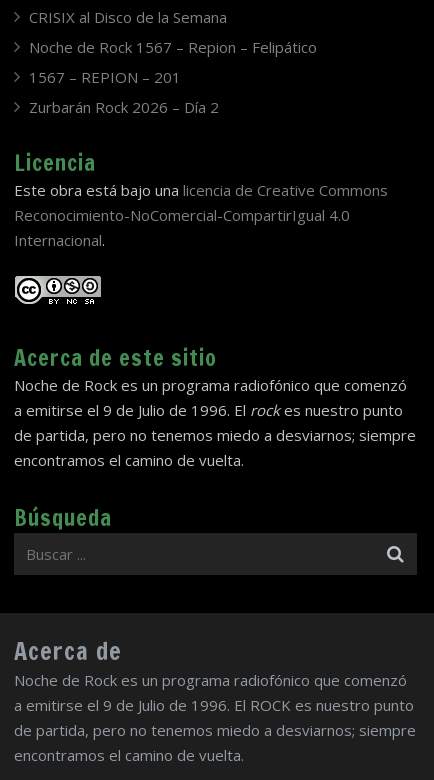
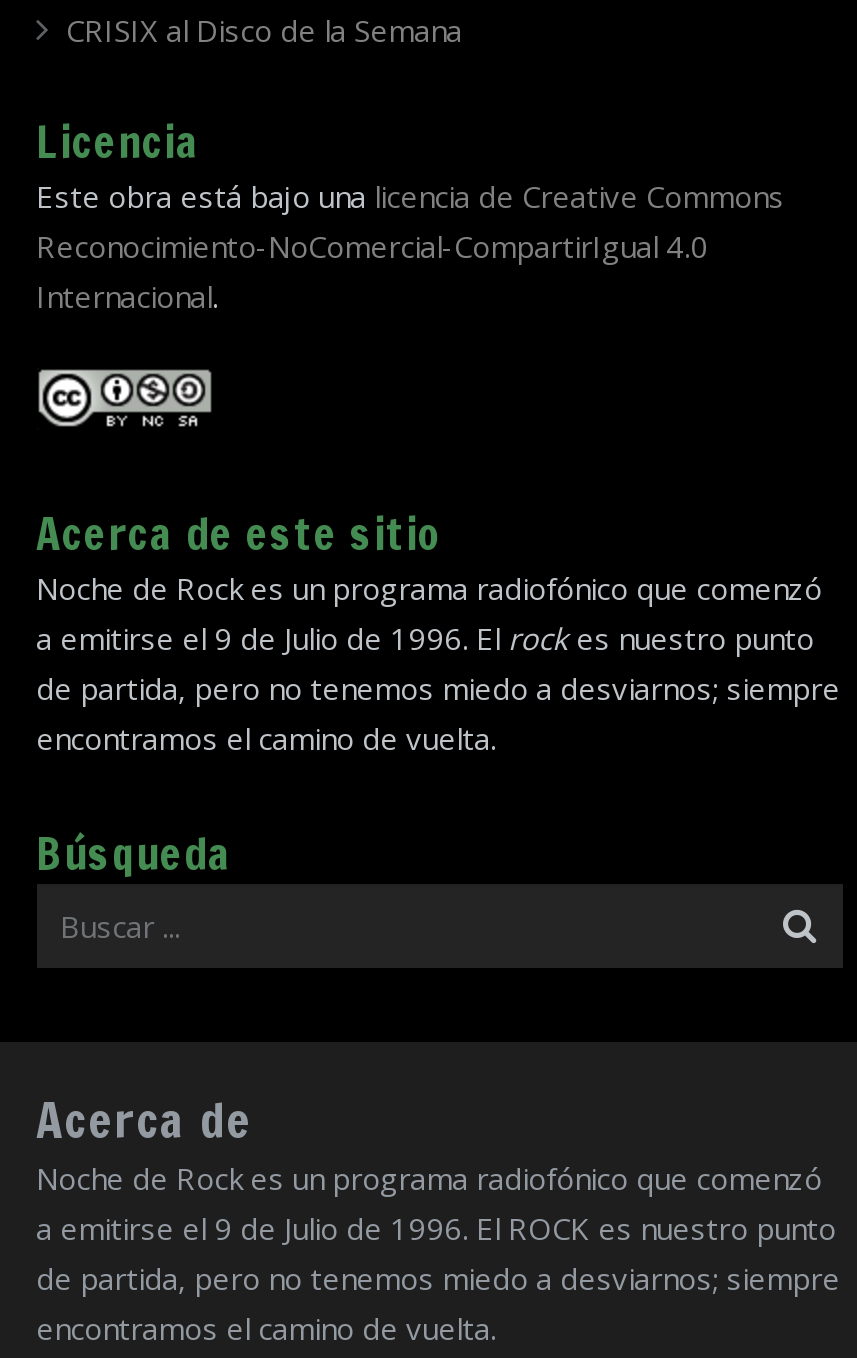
[28,36,316,116] Noche de Rock 1567 – Repion – Felipático | 1567 – REPION – 201 | Zurbarán Rock 2026 – Día 2 -> none

